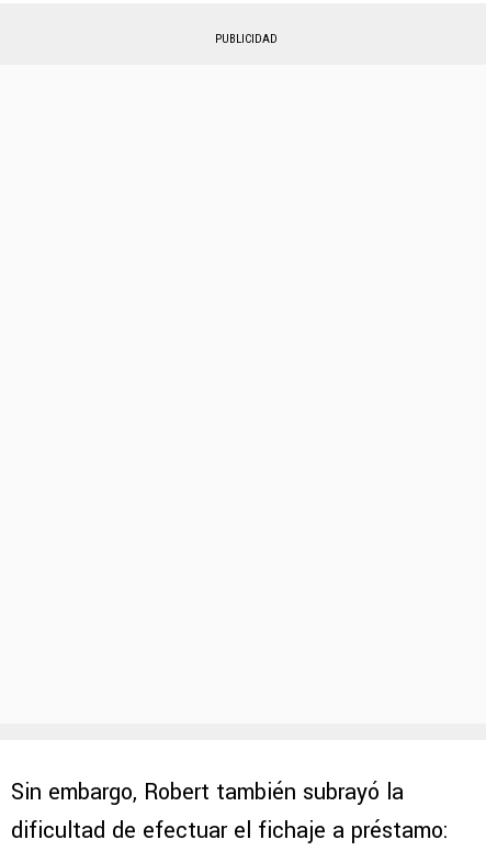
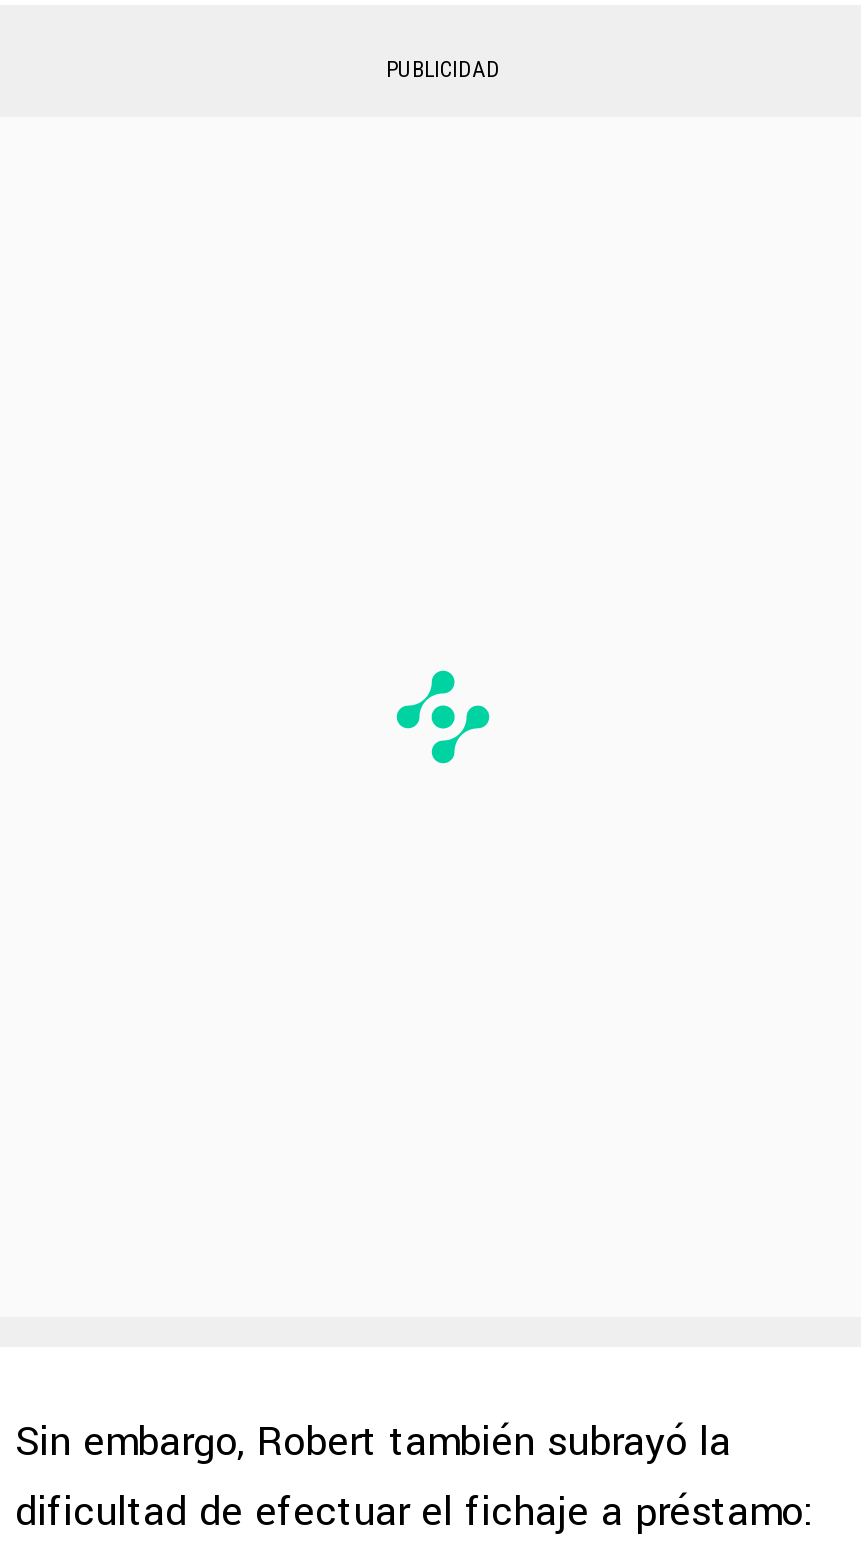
none -> [395,667,491,765] [image]

